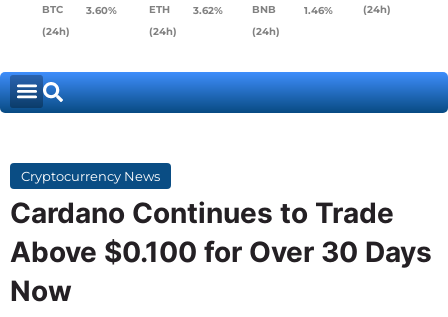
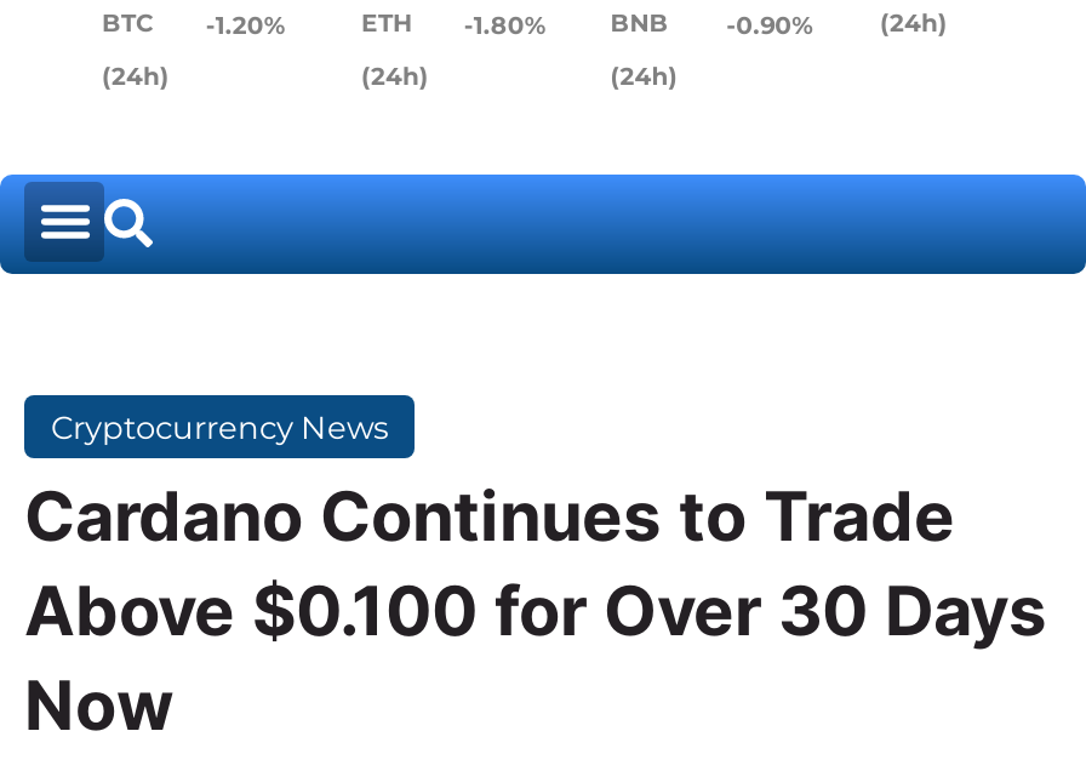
[42,2,117,16] BTC 3.60% -> [102,6,286,40] BTC -1.20%
[149,2,223,16] ETH 3.62% -> [361,6,546,40] ETH -1.80%
[304,3,333,16] 1.46% -> [727,8,814,40] -0.90%

